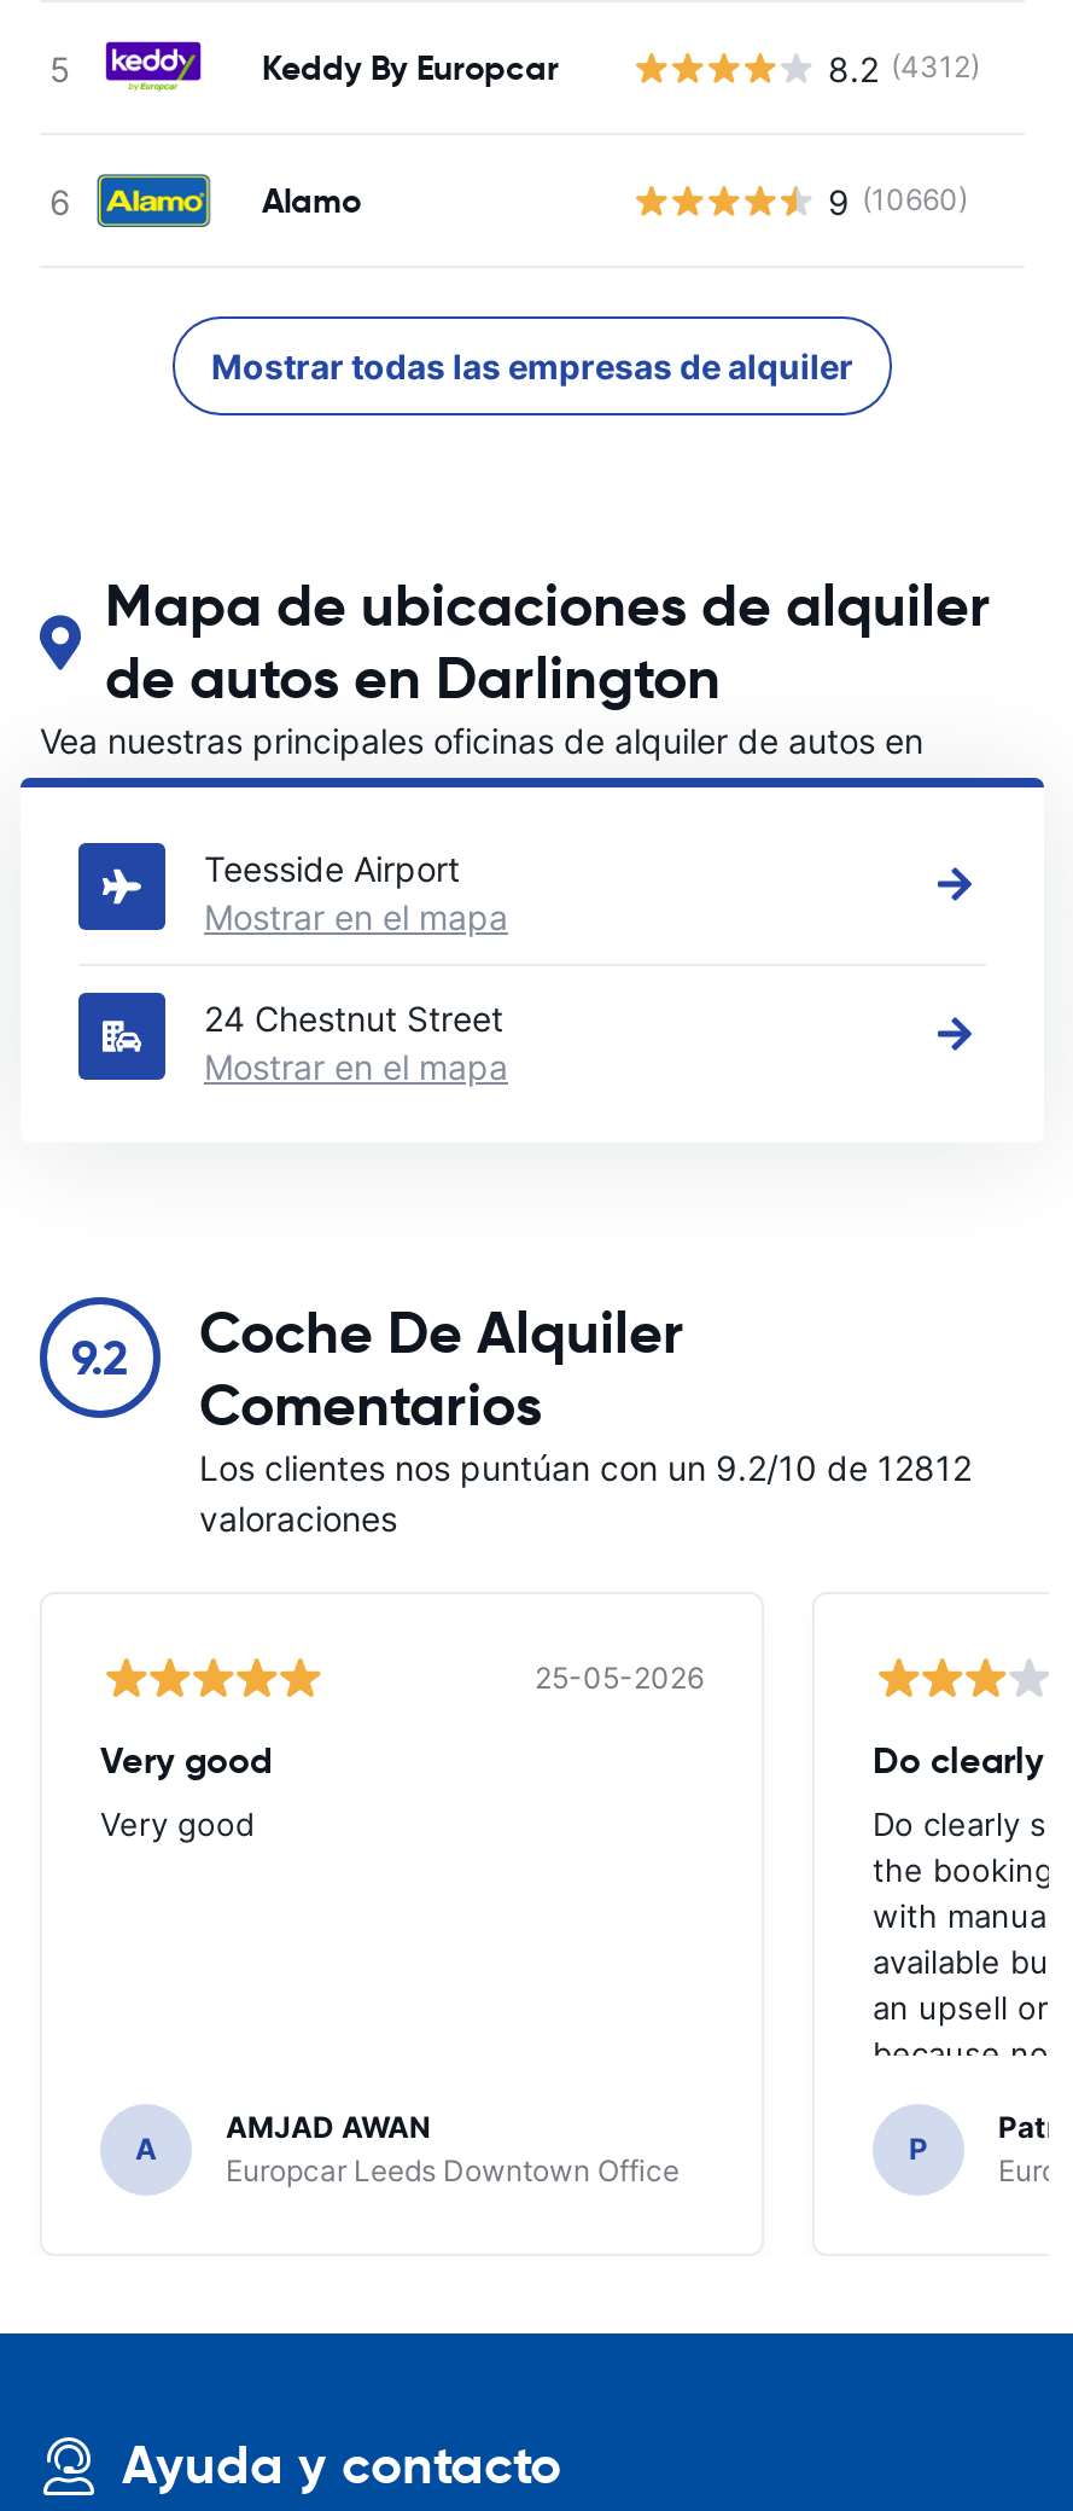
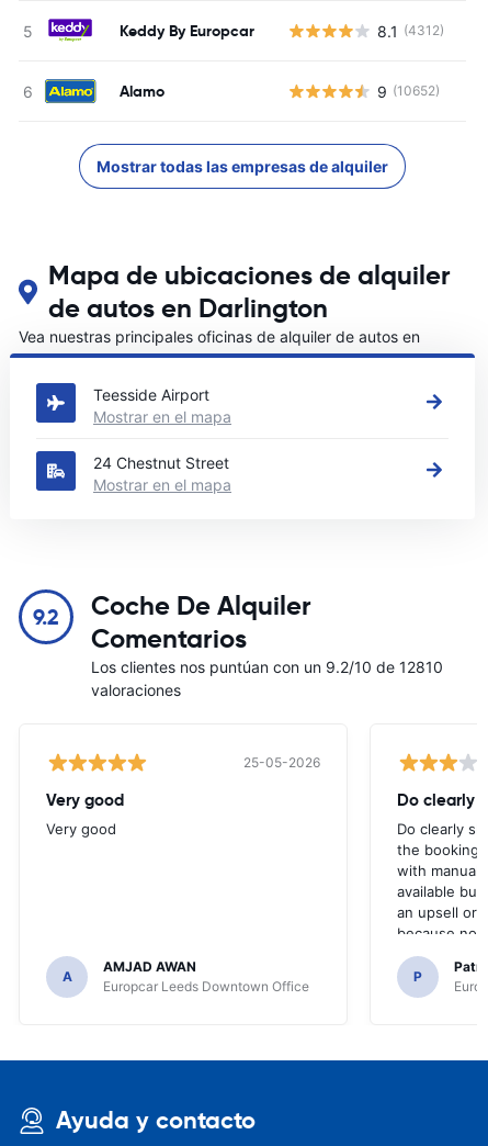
[828,47,980,88] 8.2 (4312) -> [377,21,444,40] 8.1 (4312)
[828,180,968,221] 9 (10660) -> [377,82,439,100] 9 (10652)
[199,1447,972,1488] Los clientes nos puntúan con un 9.2/10 de 12812 -> [91,658,443,676] Los clientes nos puntúan con un 9.2/10 de 12810

